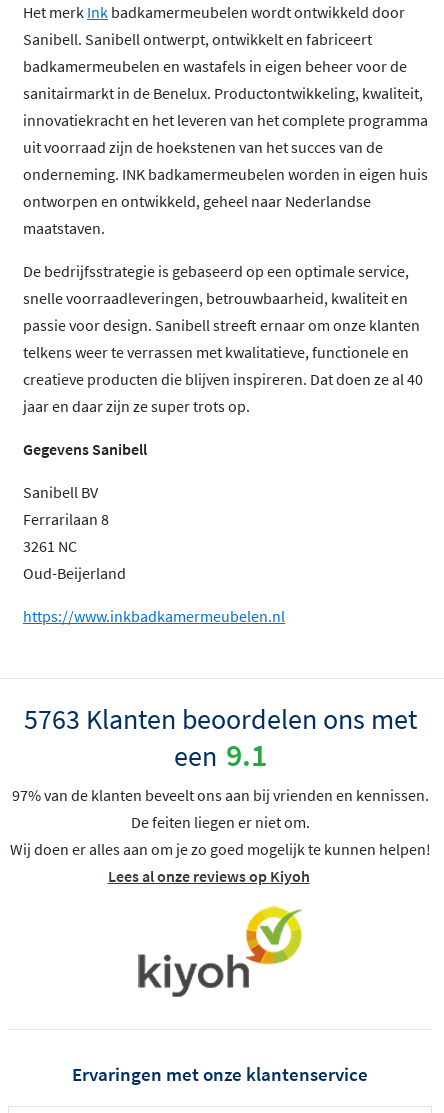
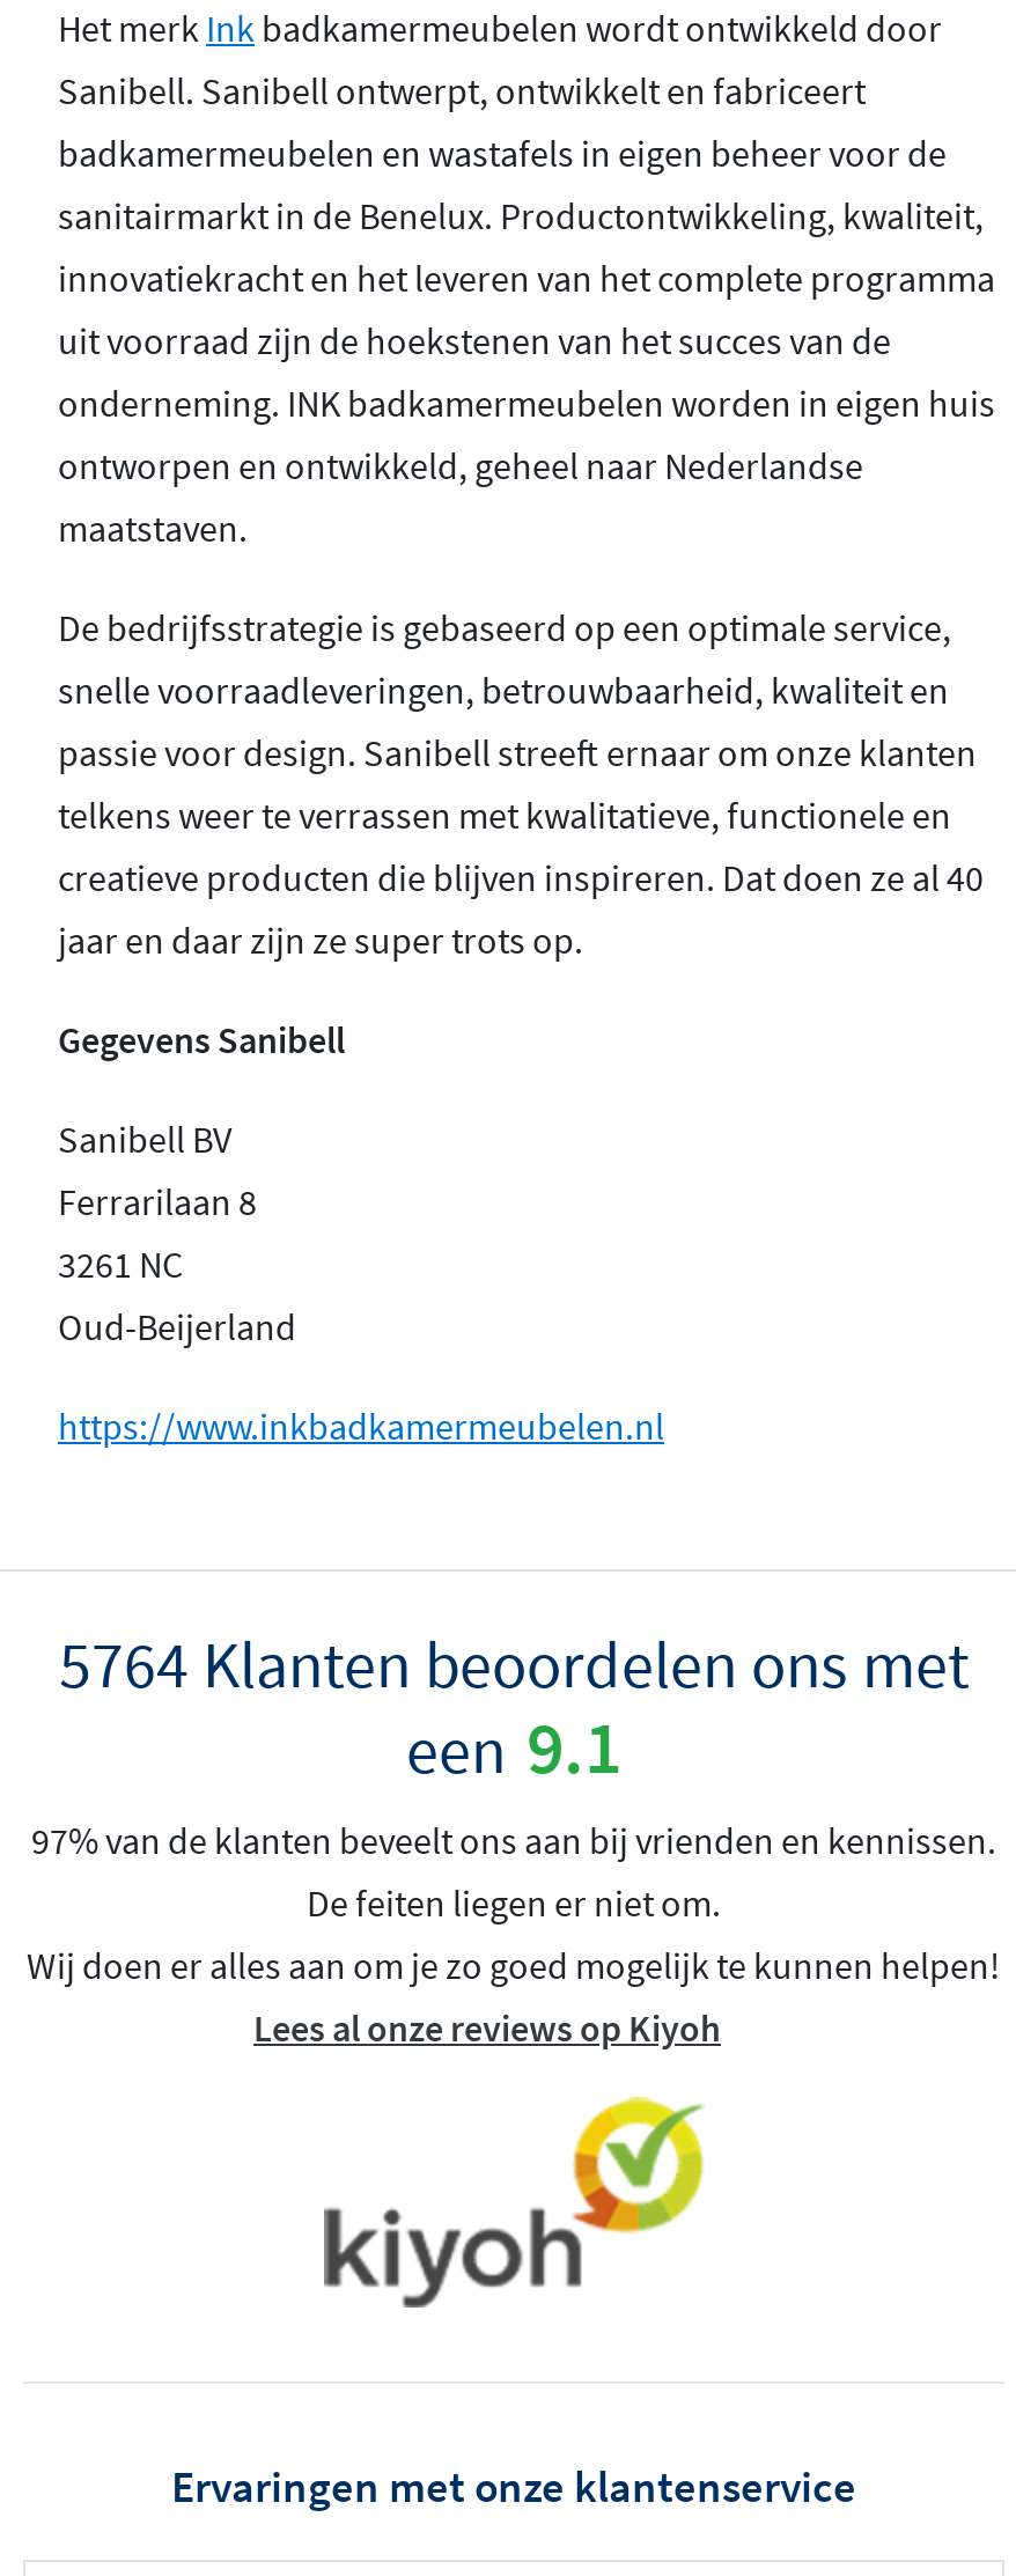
[23,701,416,737] 5763 Klanten beoordelen ons met -> [59,1622,969,1706] 5764 Klanten beoordelen ons met

